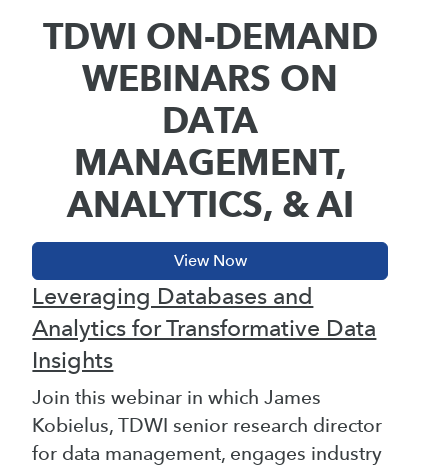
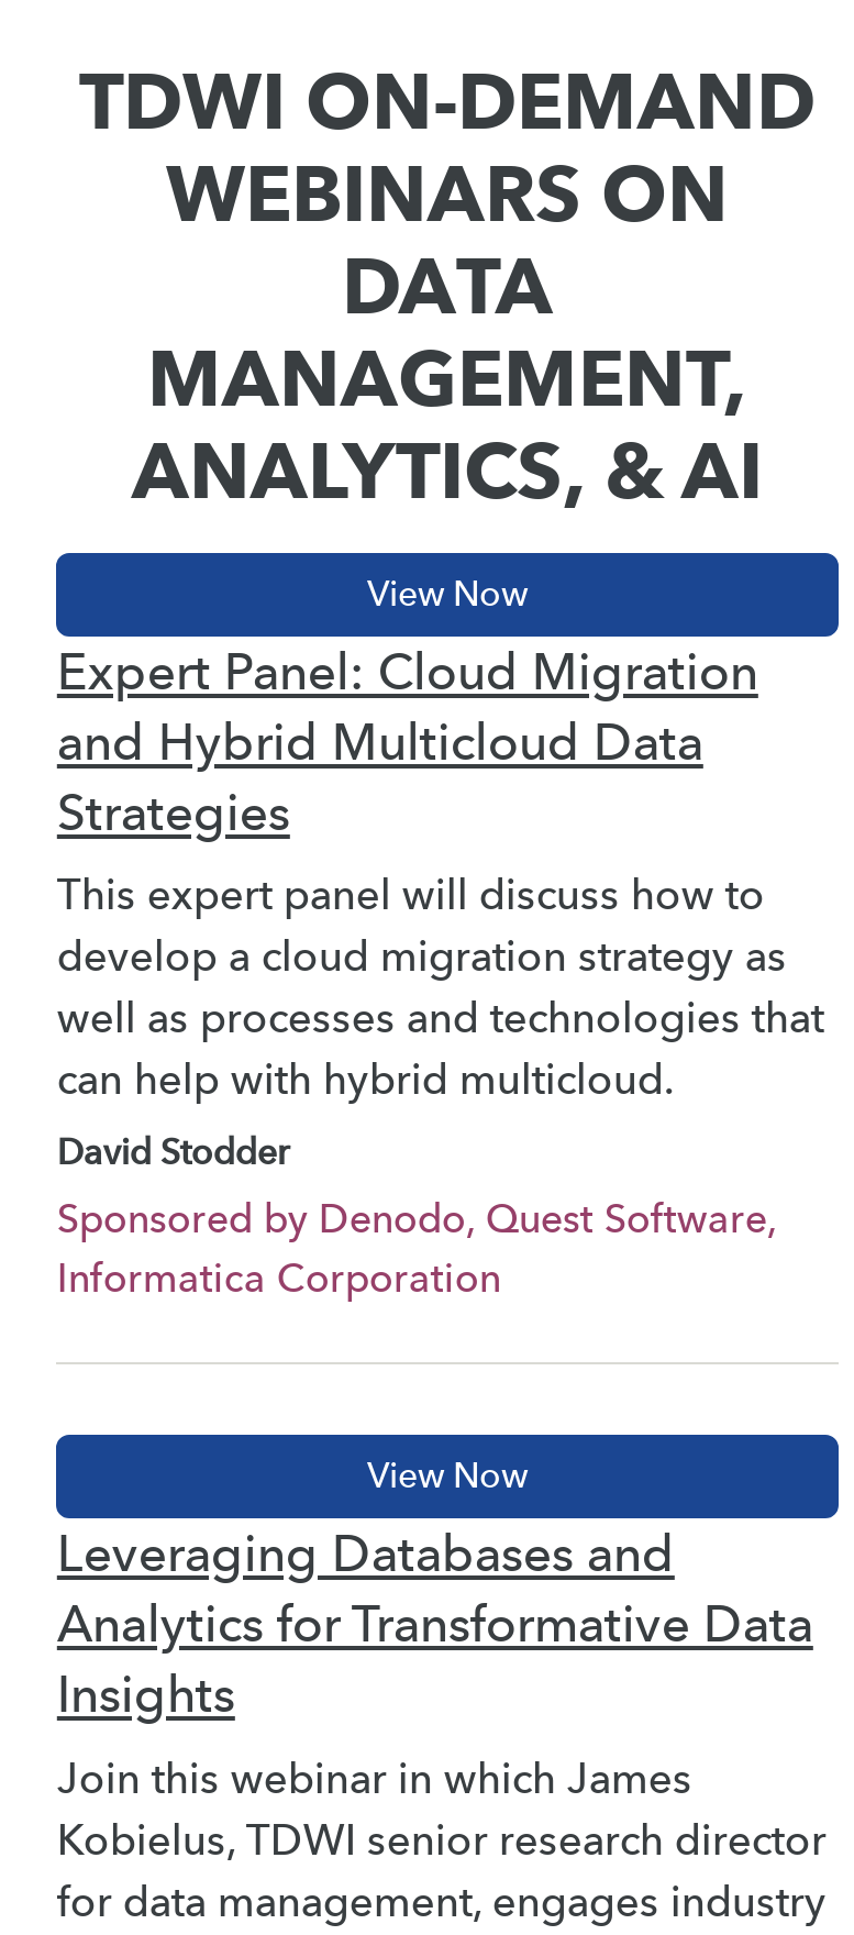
none -> [57,640,824,1303] Expert Panel: Cloud Migration | and Hybrid Multicloud Data | Strategies | This expert panel will discuss how to | develop a cloud migration strategy as | well as processes and technologies that | can help with hybrid multicloud. | David Stodder | Sponsored by Denodo, Quest Software, | Informatica Corporation

